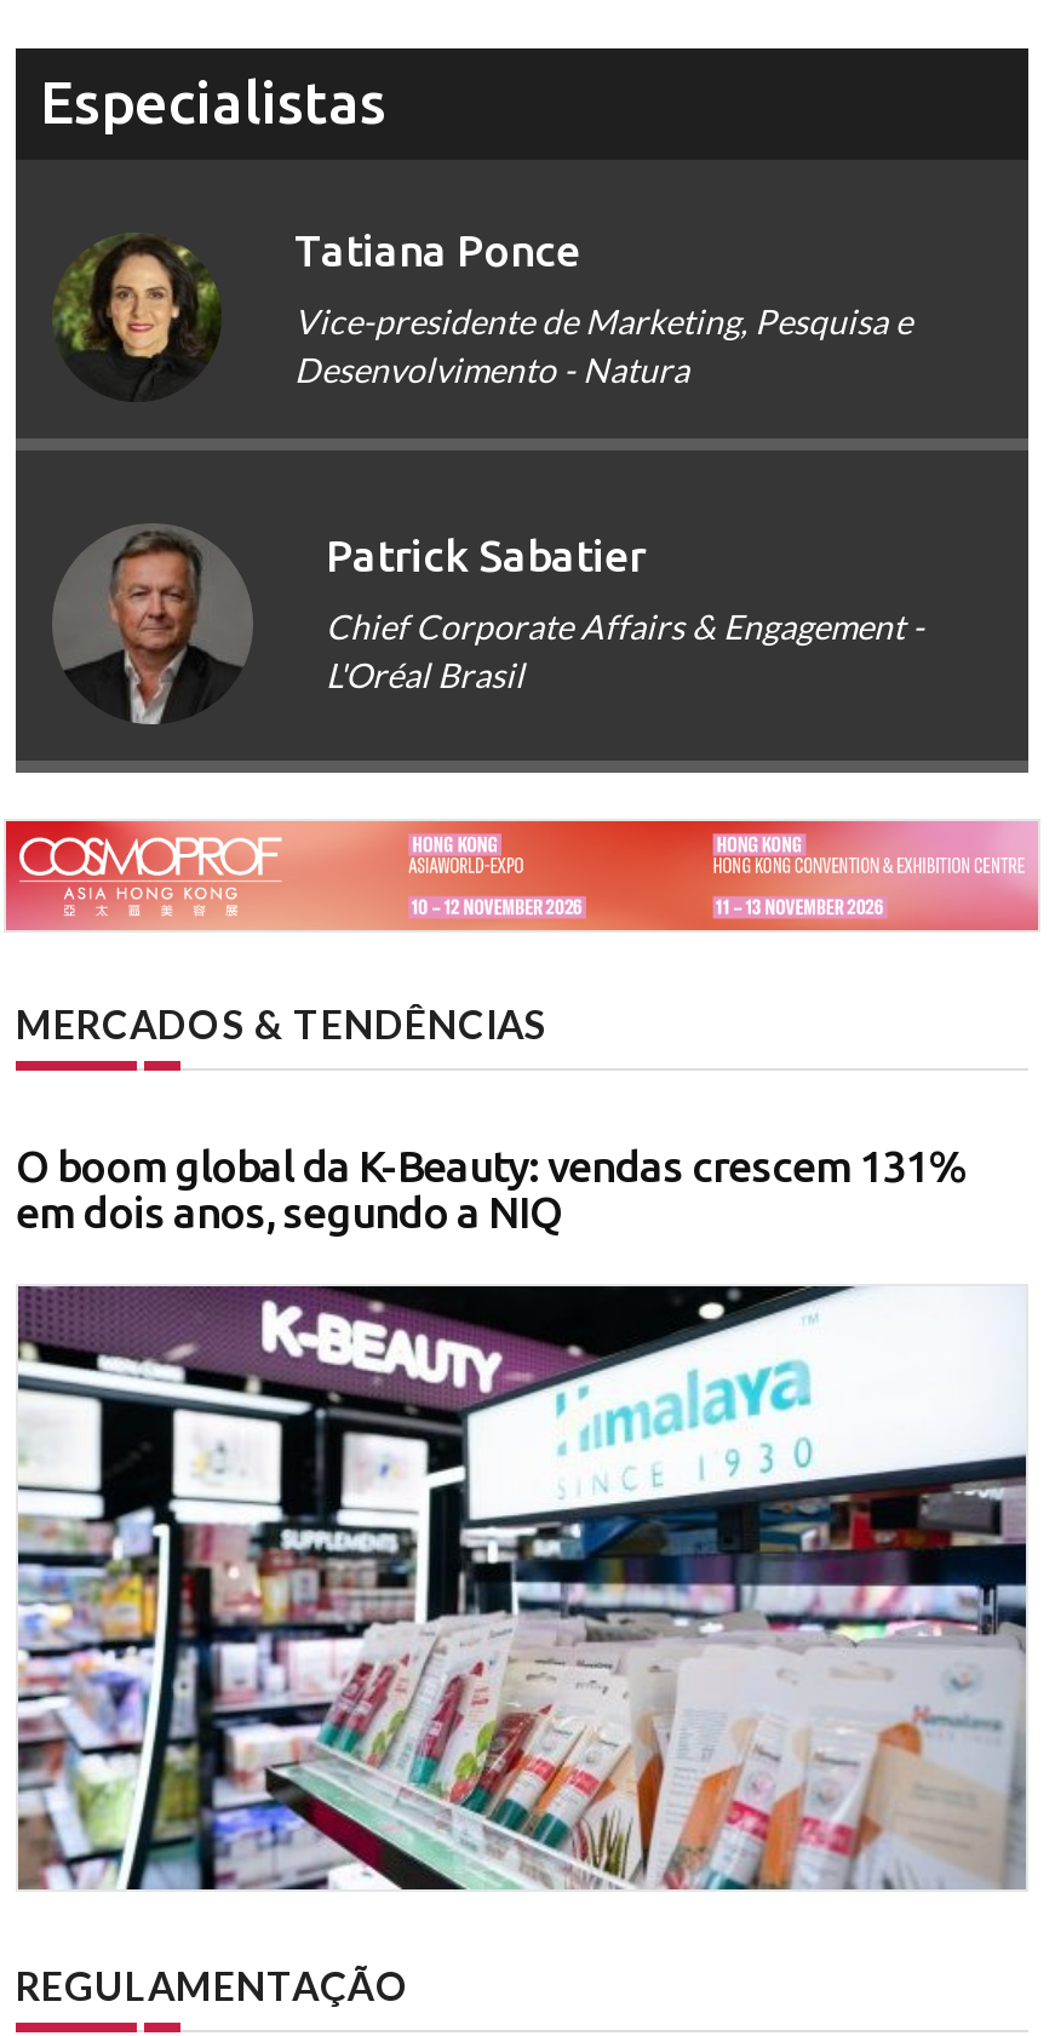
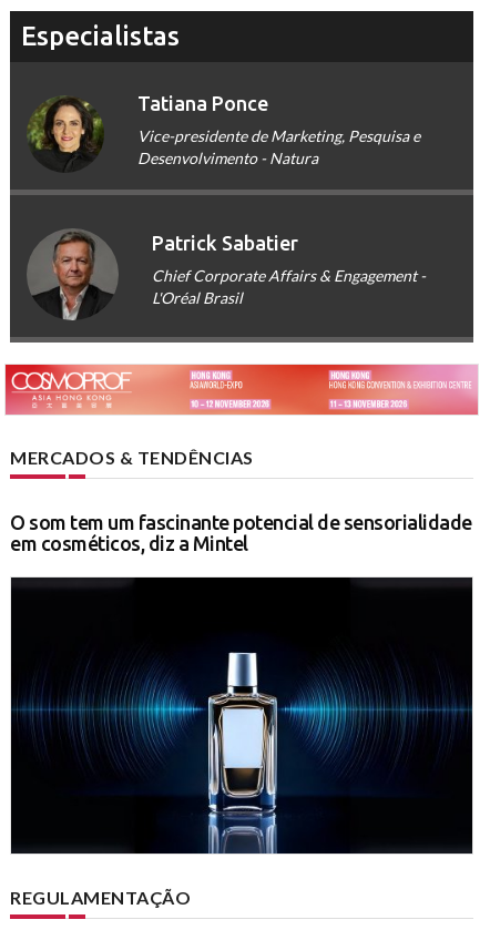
[16,1140,968,1235] O boom global da K-Beauty: vendas crescem 131% | em dois anos, segundo a NIQ -> [10,511,472,554] O som tem um fascinante potencial de sensorialidade | em cosméticos, diz a Mintel
[16,1284,1028,1892] [image] -> [10,576,473,855] [image]

